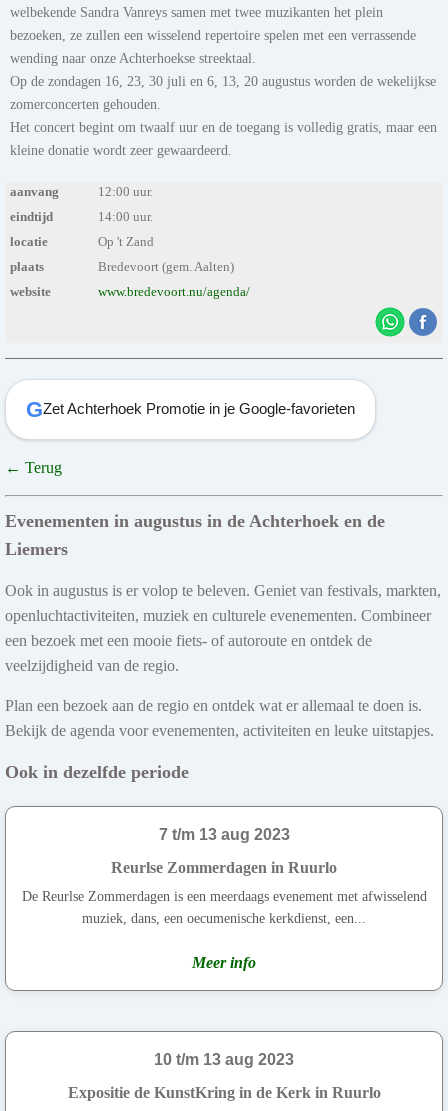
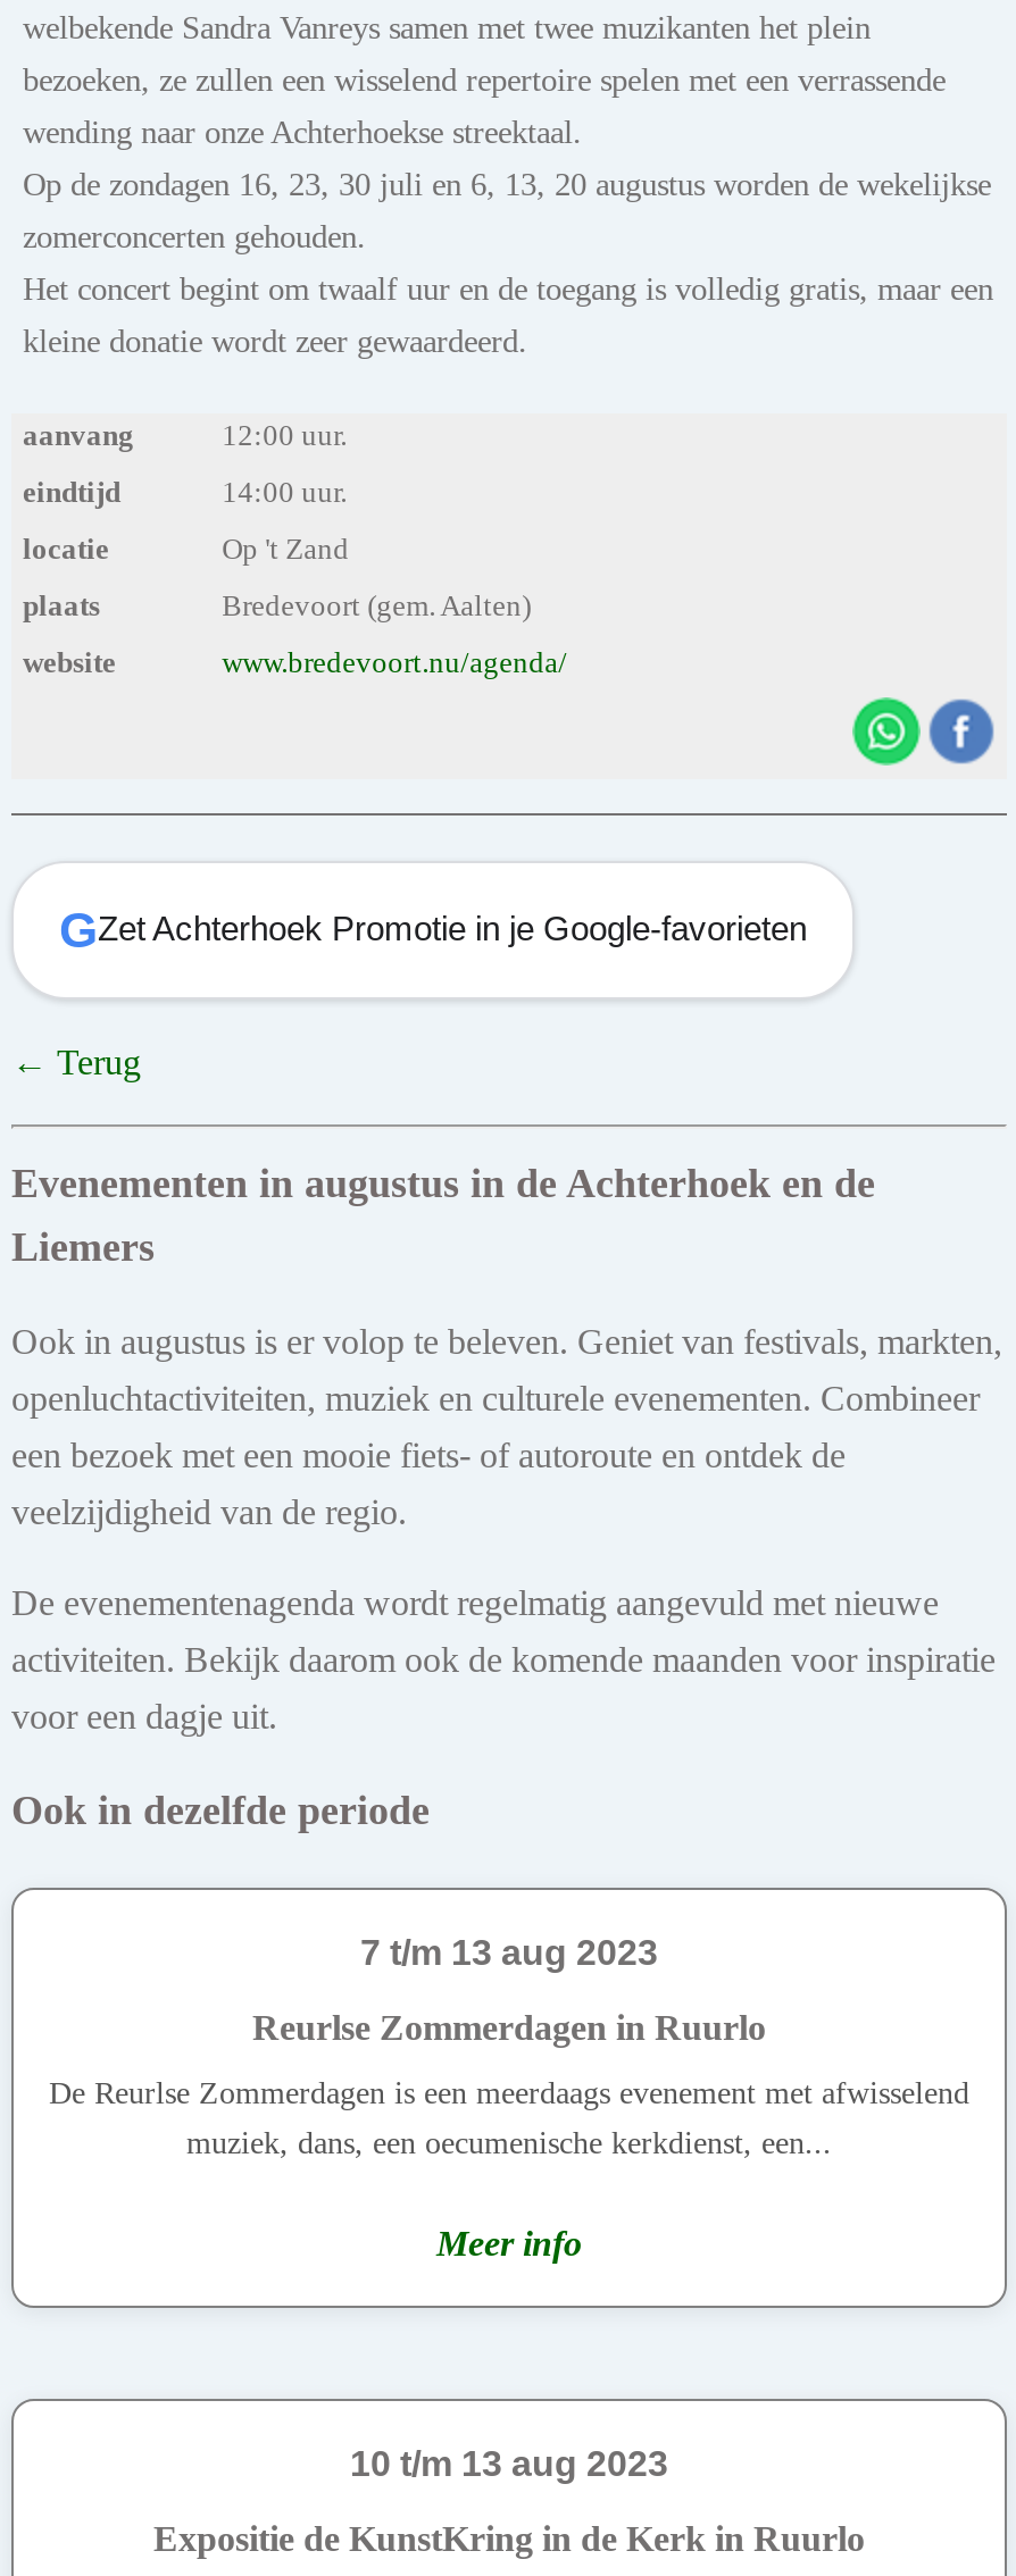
[5,697,434,739] Plan een bezoek aan de regio en ontdek wat er allemaal te doen is. | Bekijk de agenda voor evenementen, activiteiten en leuke uitstapjes. -> [11,1583,996,1735] De evenementenagenda wordt regelmatig aangevuld met nieuwe | activiteiten. Bekijk daarom ook de komende maanden voor inspiratie | voor een dagje uit.

